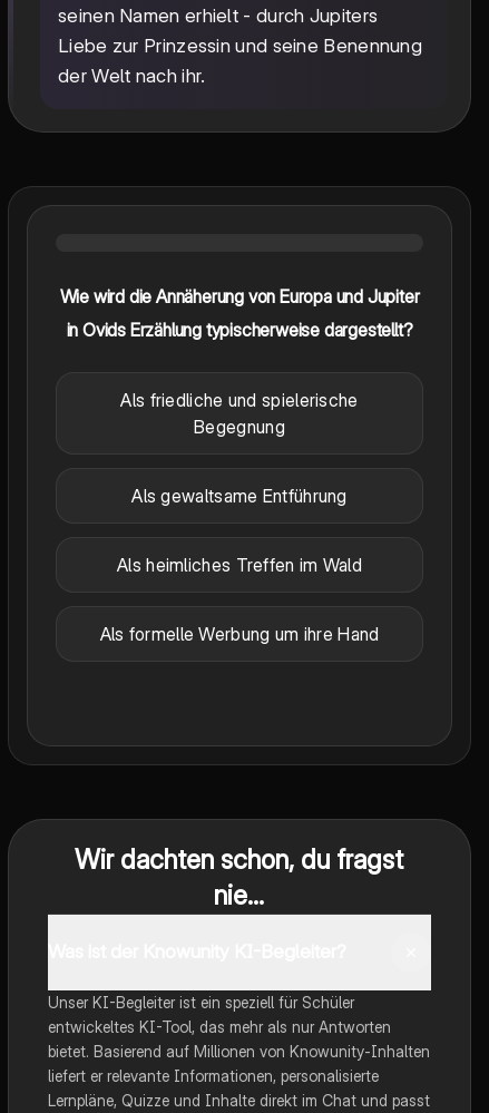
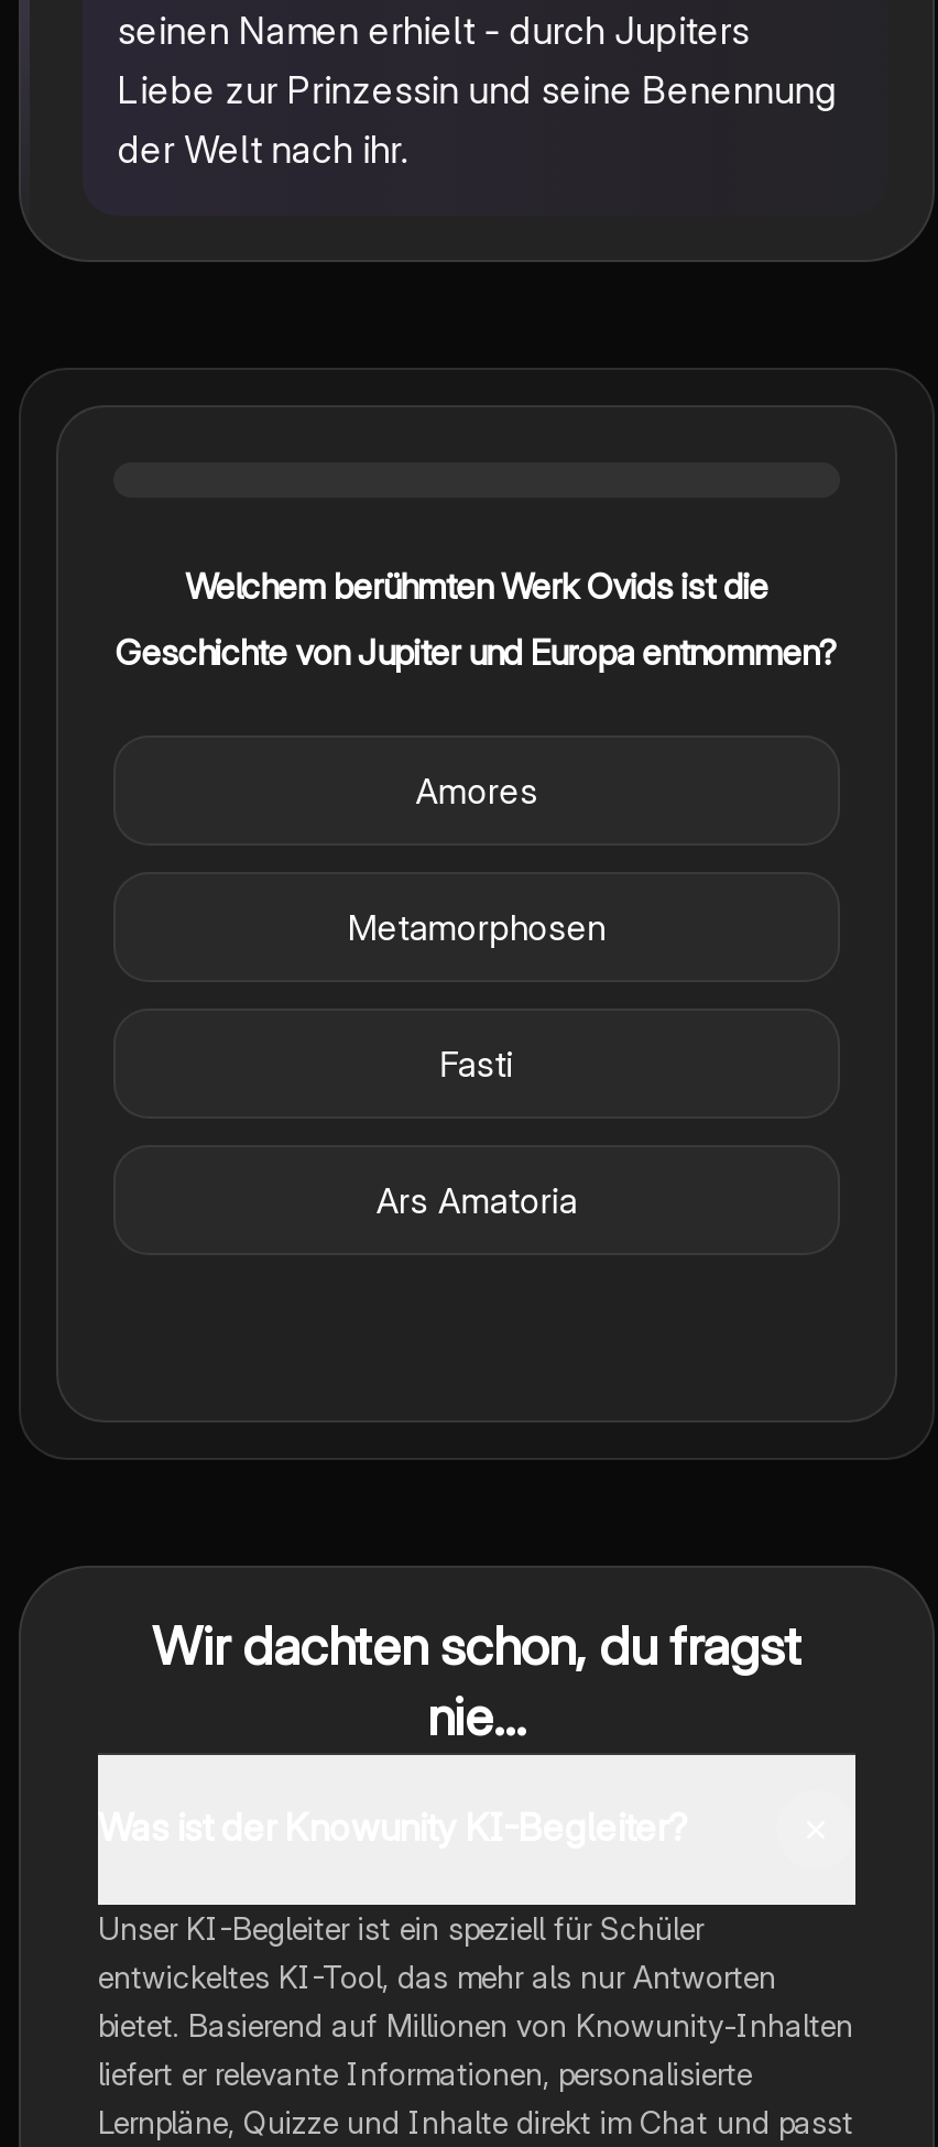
[60,285,419,307] Wie wird die Annäherung von Europa und Jupiter -> [185,564,768,608] Welchem berühmten Werk Ovids ist die
[66,319,413,341] in Ovids Erzählung typischerweise dargestellt? -> [115,630,838,674] Geschichte von Jupiter und Europa entnommen?
[121,389,358,438] Als friedliche und spielerische | Begegnung -> [415,768,538,812] Amores
[132,485,347,507] Als gewaltsame Entführung -> [348,905,606,949] Metamorphosen
[117,554,362,576] Als heimliches Treffen im Wald -> [440,1041,514,1085] Fasti
[100,623,379,645] Als formelle Werbung um ihre Hand -> [376,1178,578,1222] Ars Amatoria

